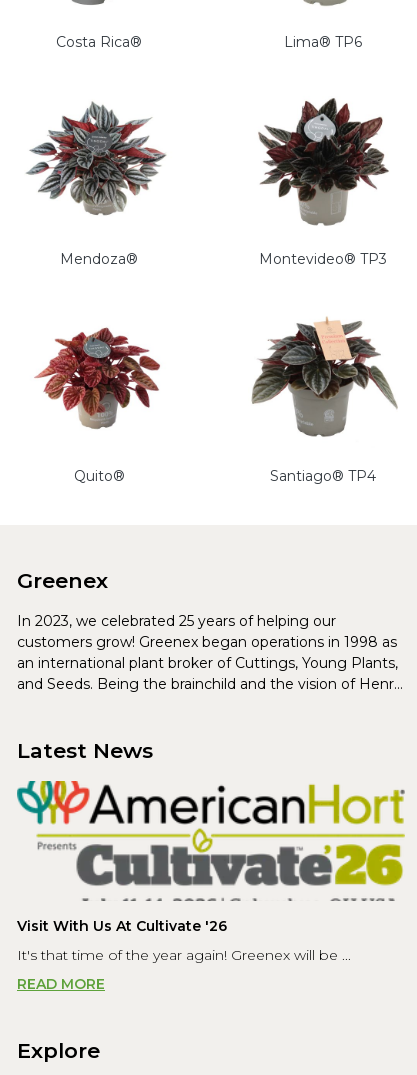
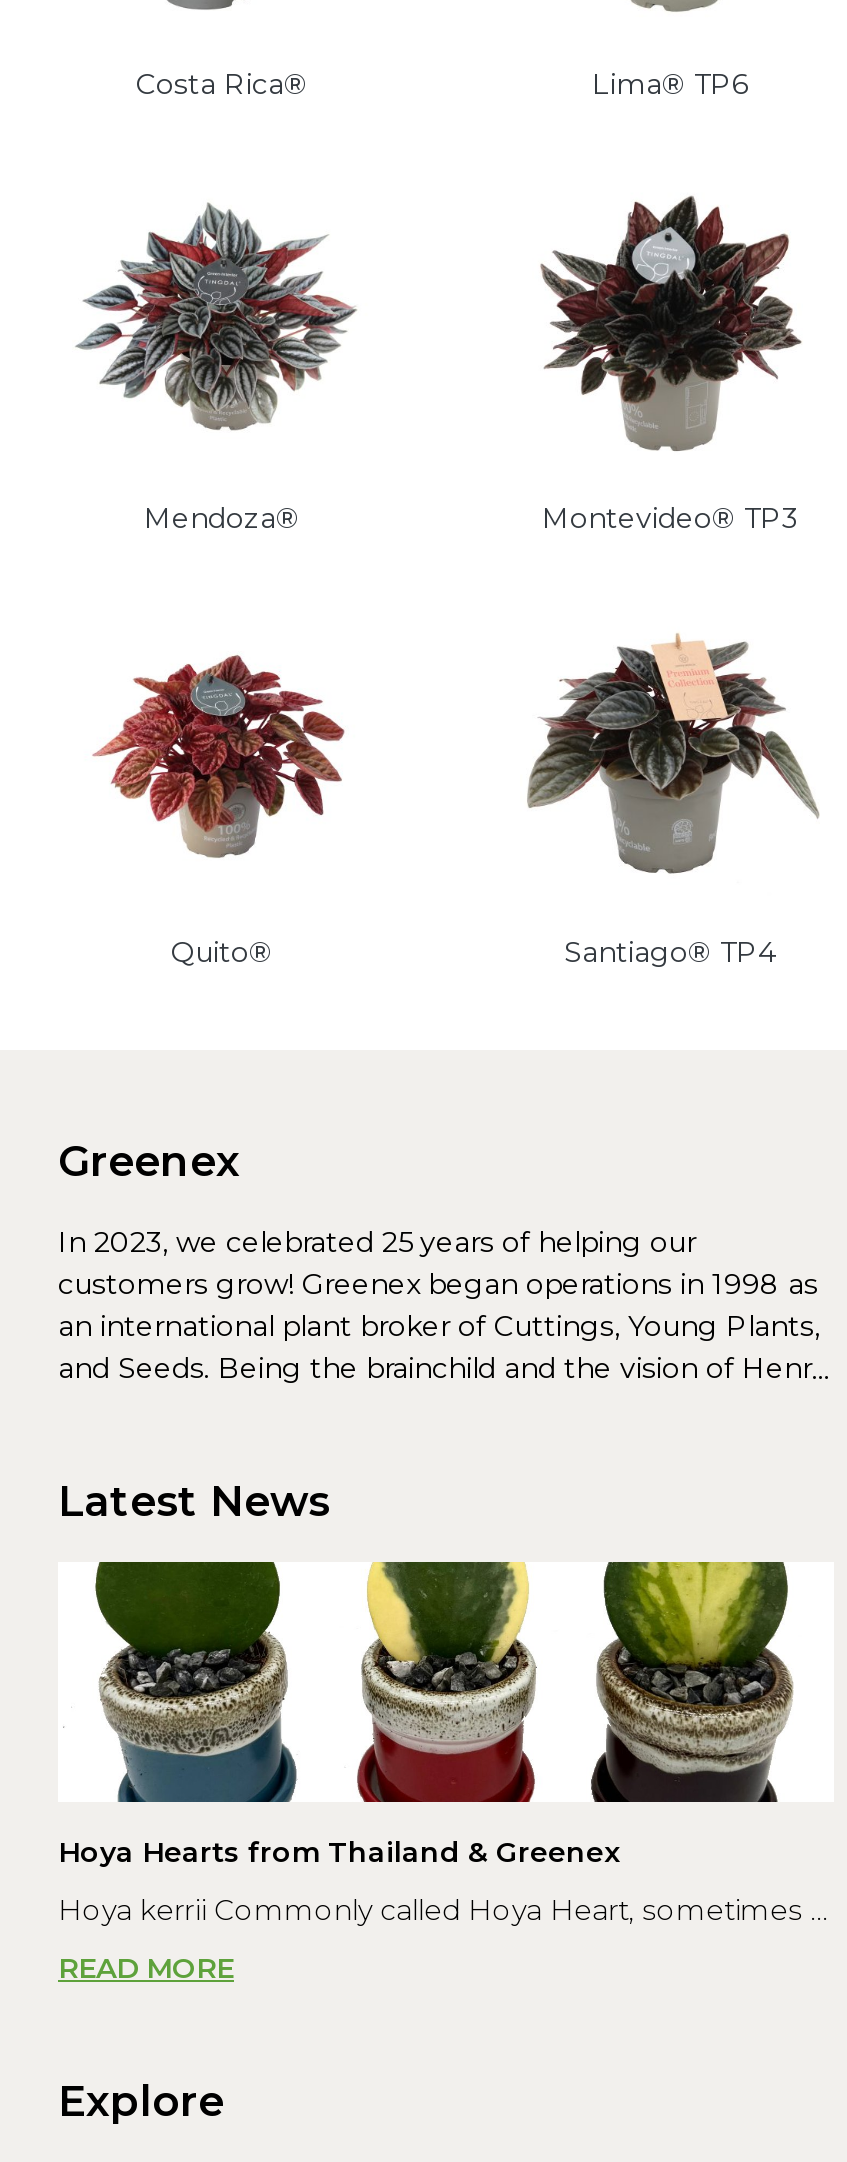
[16,780,406,935] [image] | Visit With Us At Cultivate '26 -> [58,1560,834,1871] [image] | Hoya Hearts from Thailand & Greenex
[17,946,351,964] It's that time of the year again! Greenex will be ... -> [58,1893,828,1929] Hoya kerrii Commonly called Hoya Heart, sometimes ...

